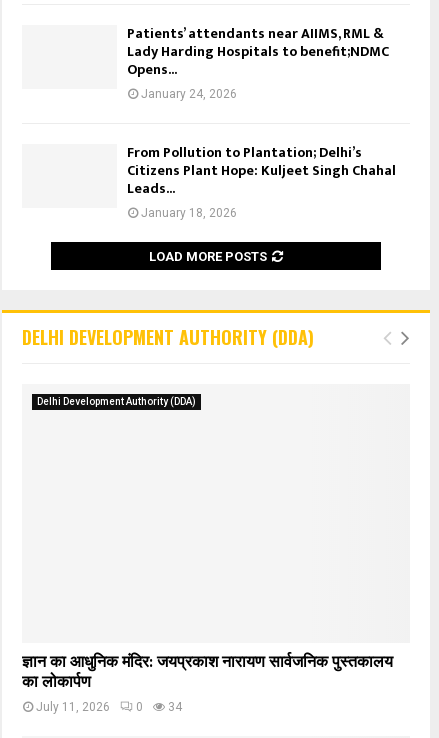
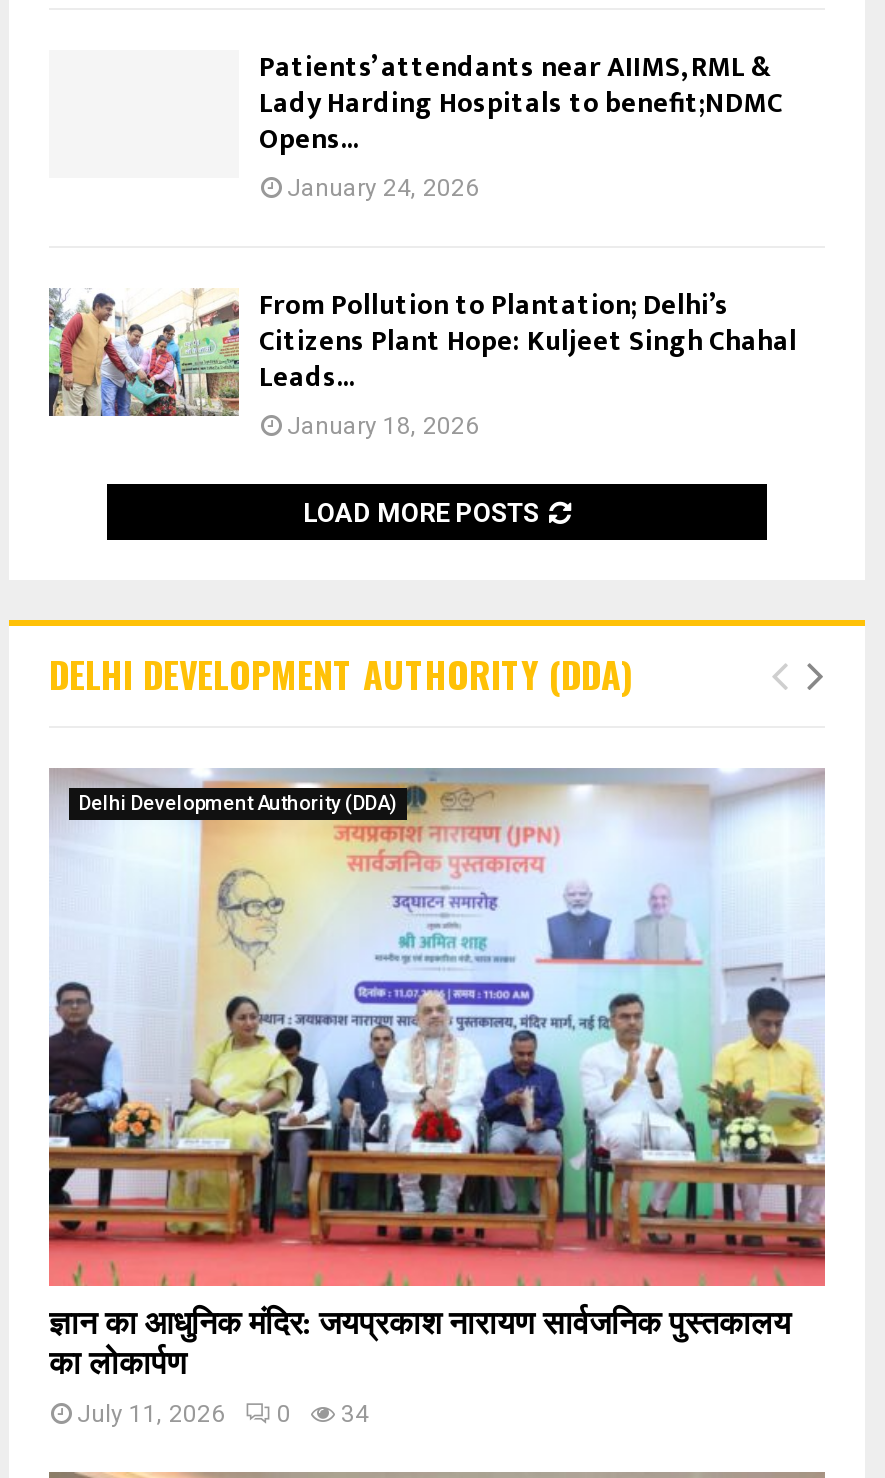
none -> [47,288,241,418] [image]
none -> [47,768,827,1288] [image]

